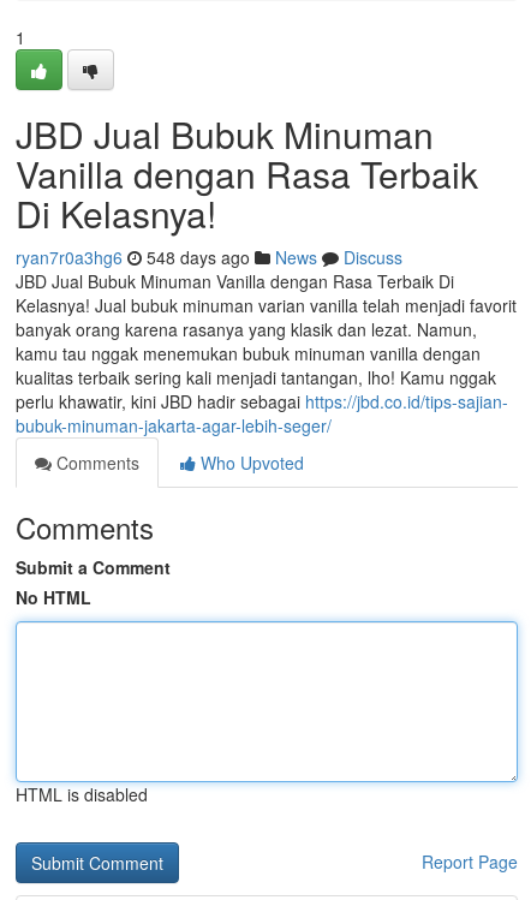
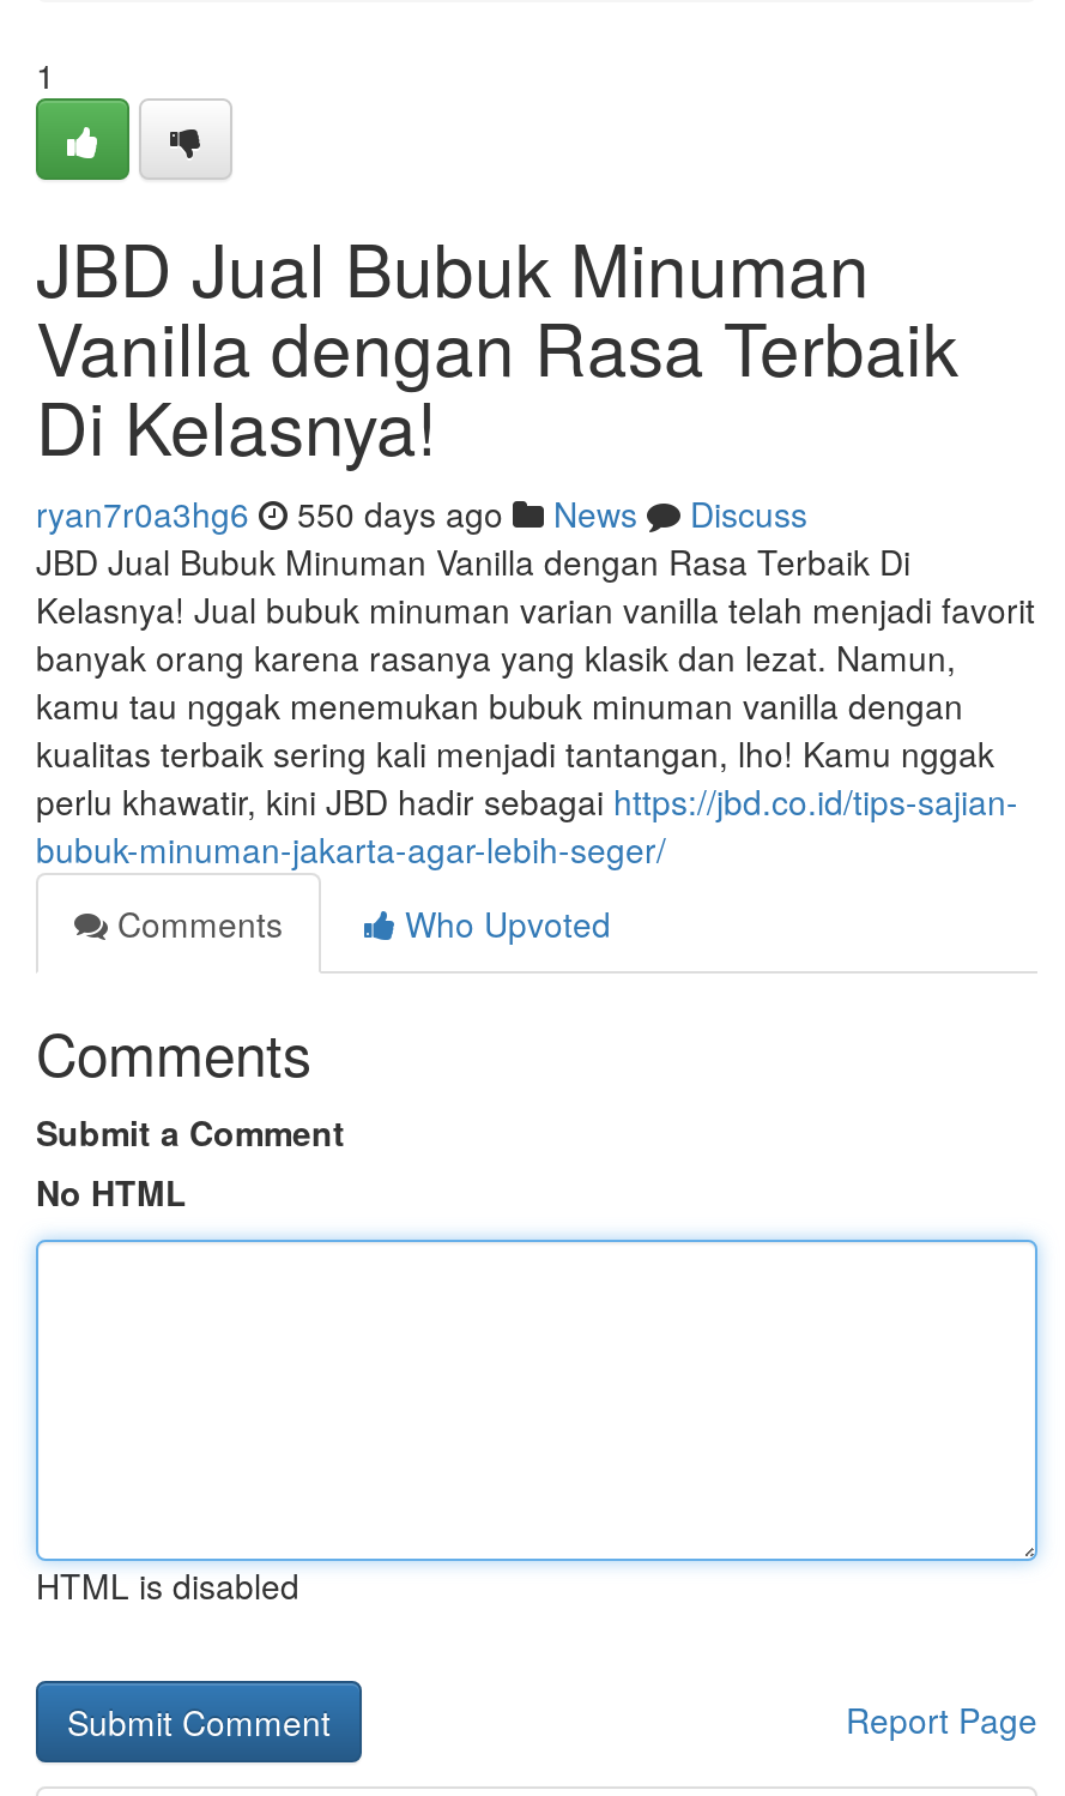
[16,245,402,269] ryan7r0a3hg6 548 days ago News Discuss -> [36,489,807,537] ryan7r0a3hg6 550 days ago News Discuss

